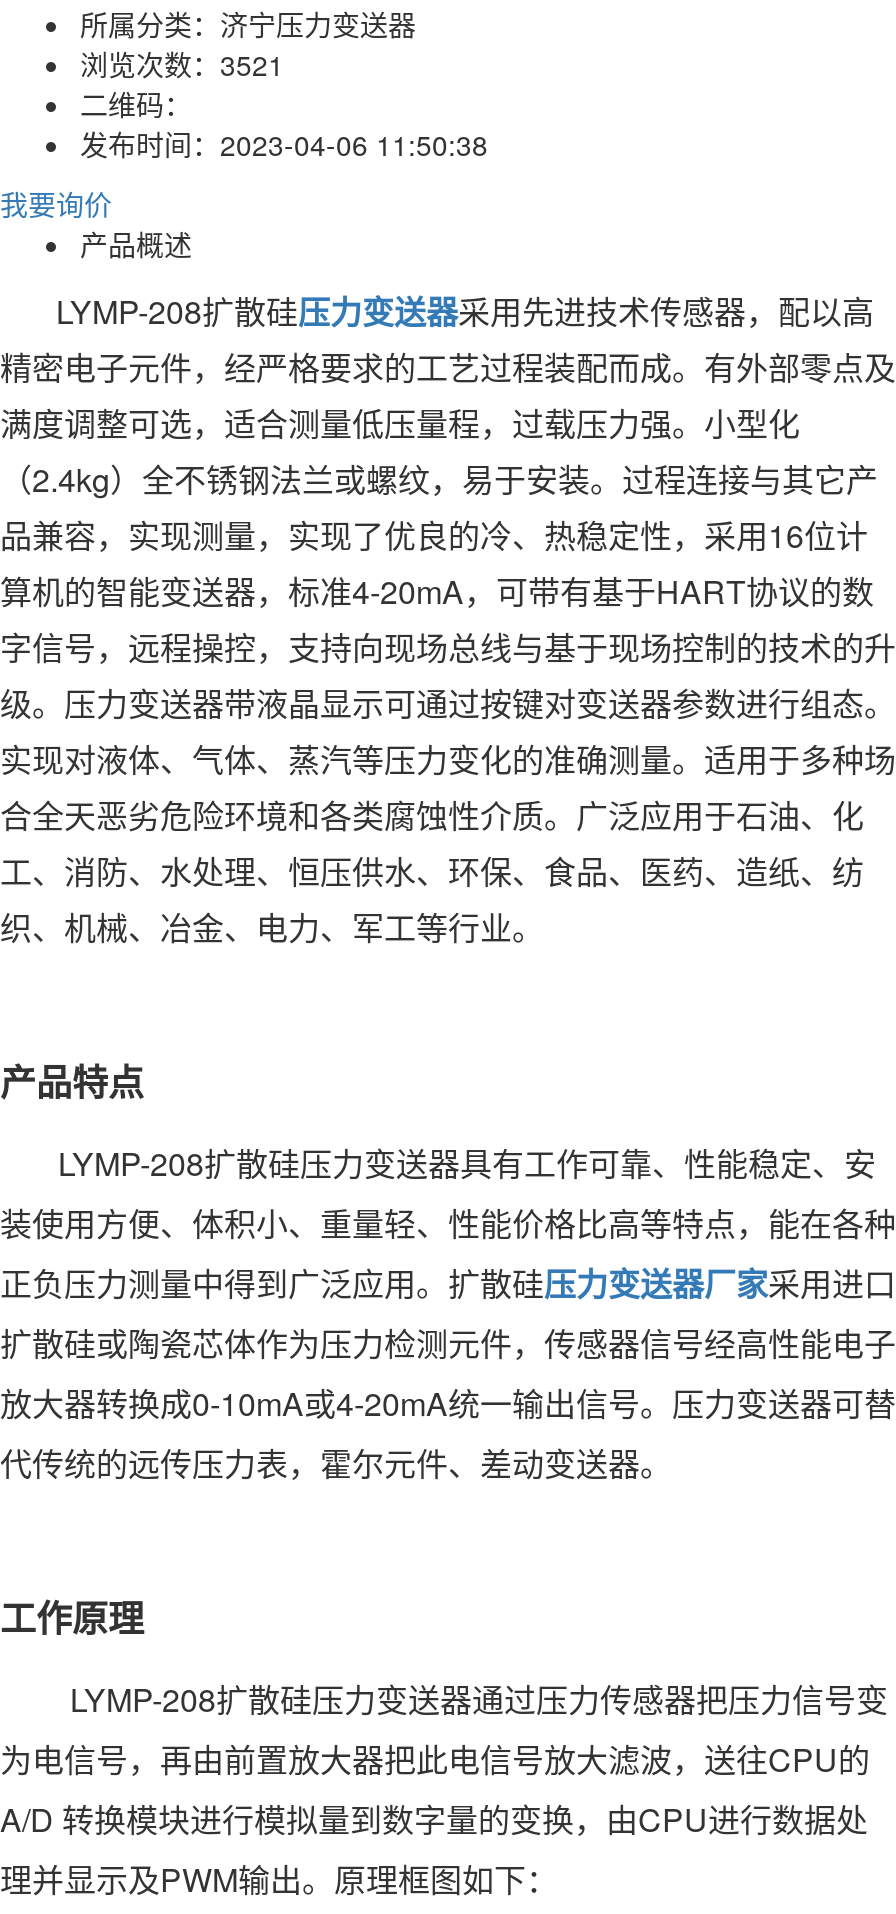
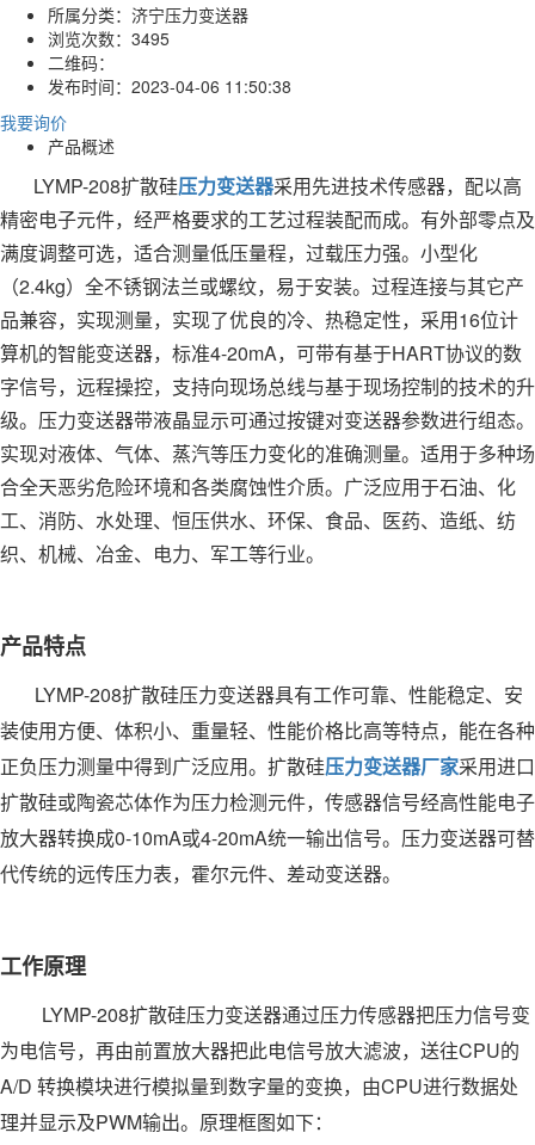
[80,44,284,84] 浏览次数：3521 -> [48,26,170,50] 浏览次数：3495

